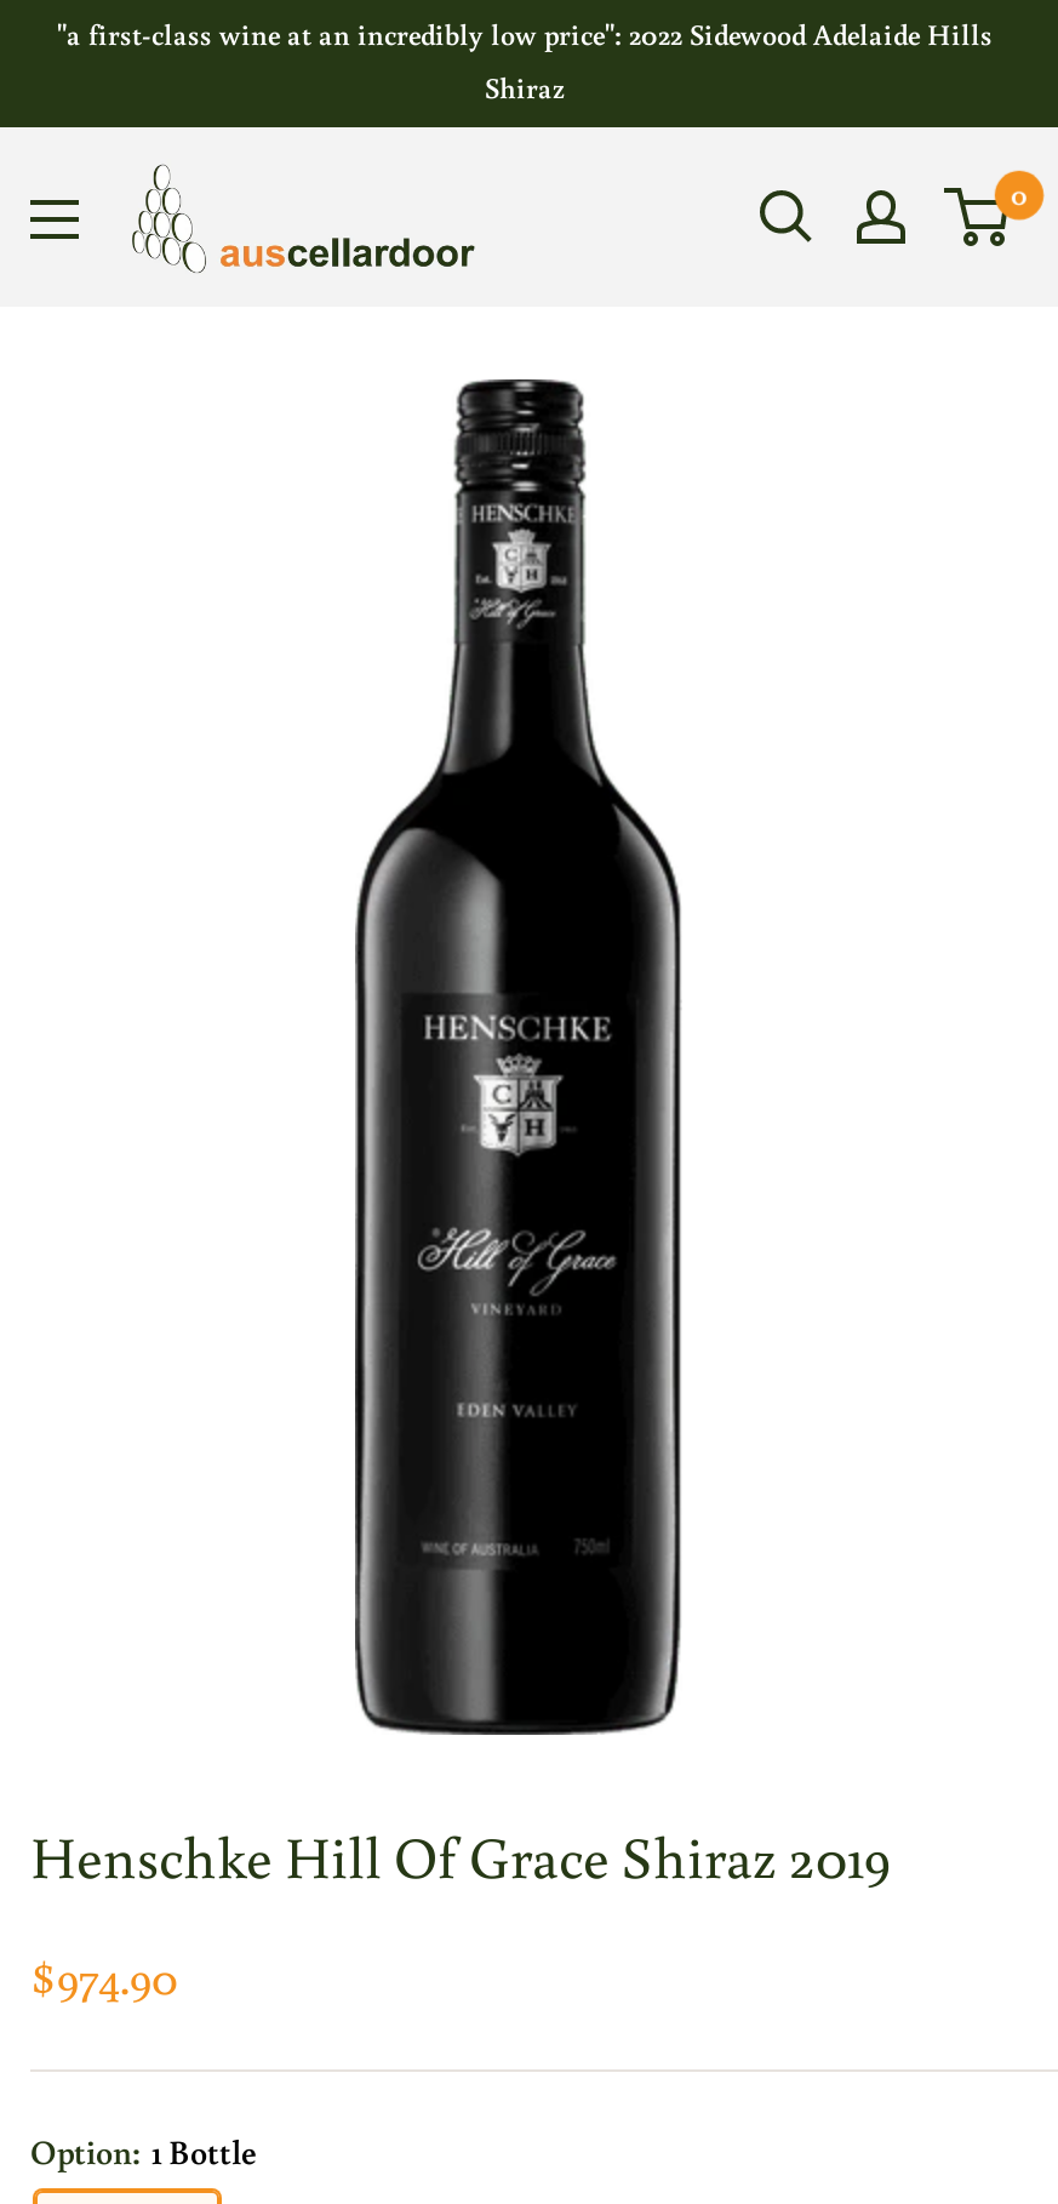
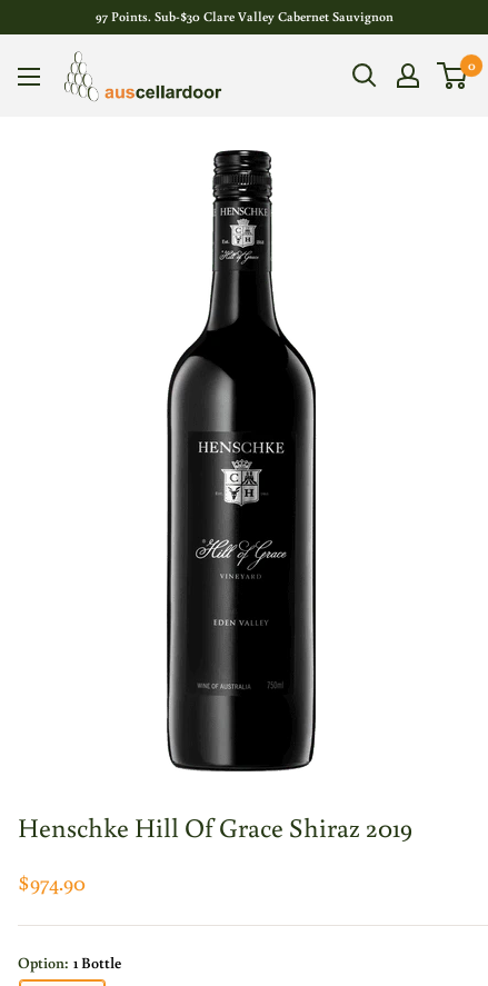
[57,16,993,105] "a first-class wine at an incredibly low price": 2022 Sidewood Adelaide Hills | Shiraz -> [96,8,394,24] 97 Points. Sub-$30 Clare Valley Cabernet Sauvignon

